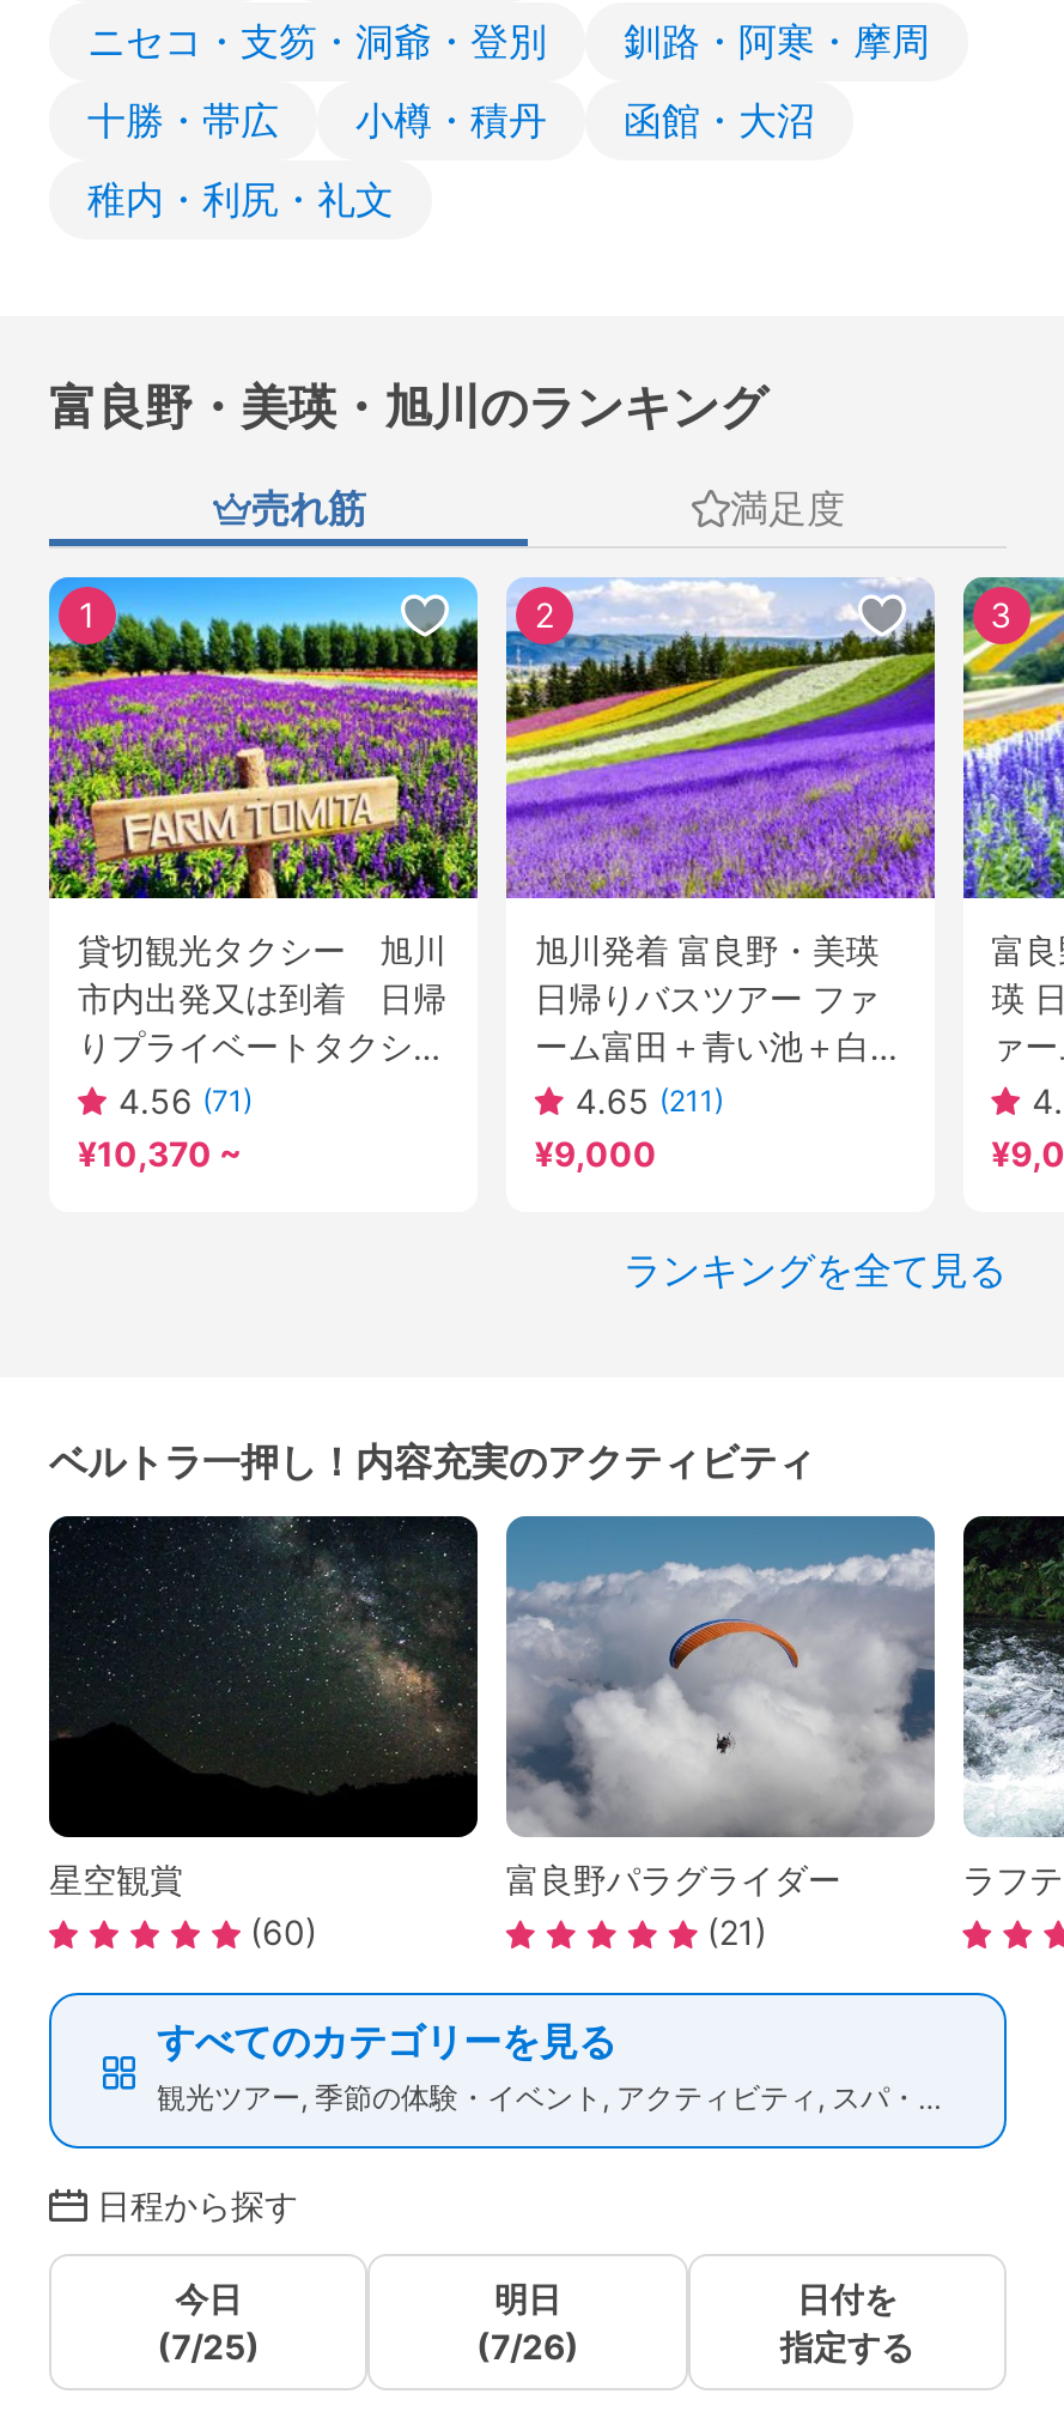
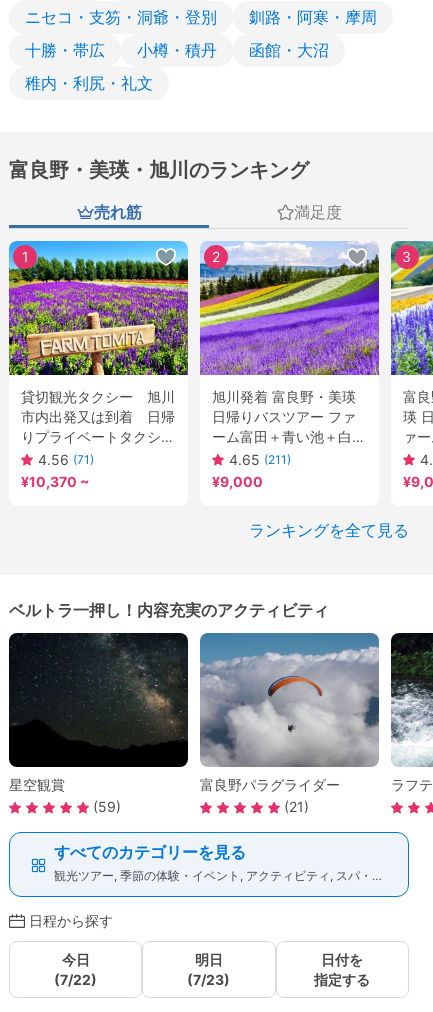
[250,1911,317,1952] (60) -> [93,798,121,815] (59)
[157,2327,260,2367] (7/25) -> [54,971,97,988] (7/22)
[476,2327,579,2367] (7/26) -> [187,971,230,988] (7/23)

